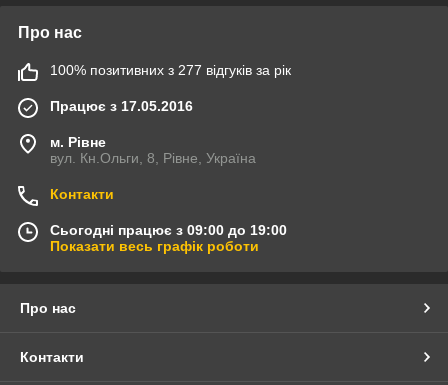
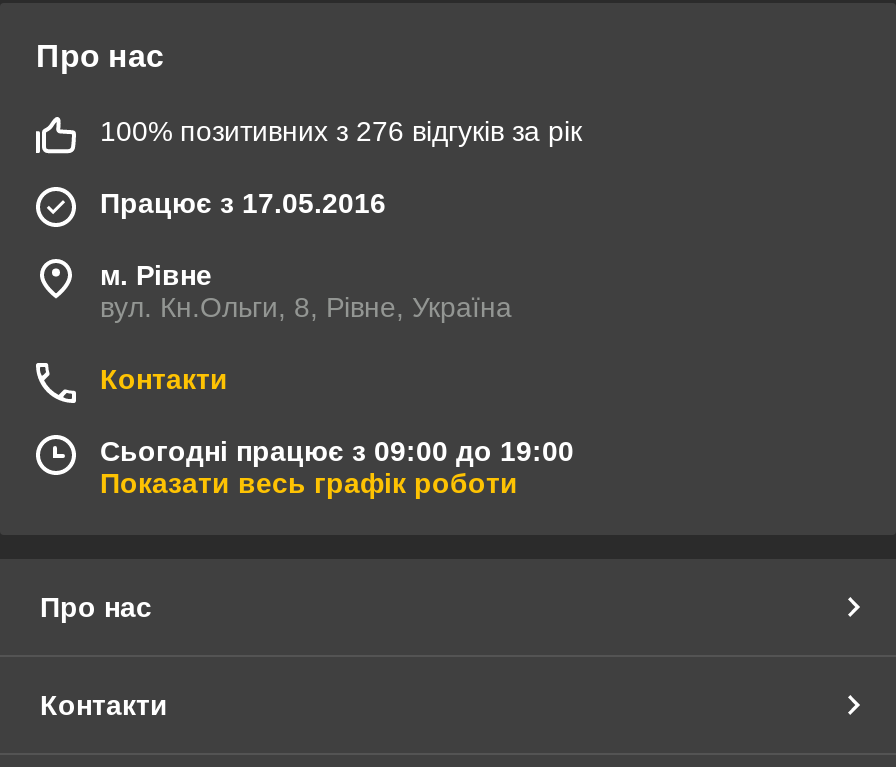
[50,62,291,78] 100% позитивних з 277 відгуків за рік -> [100,115,582,147] 100% позитивних з 276 відгуків за рік

